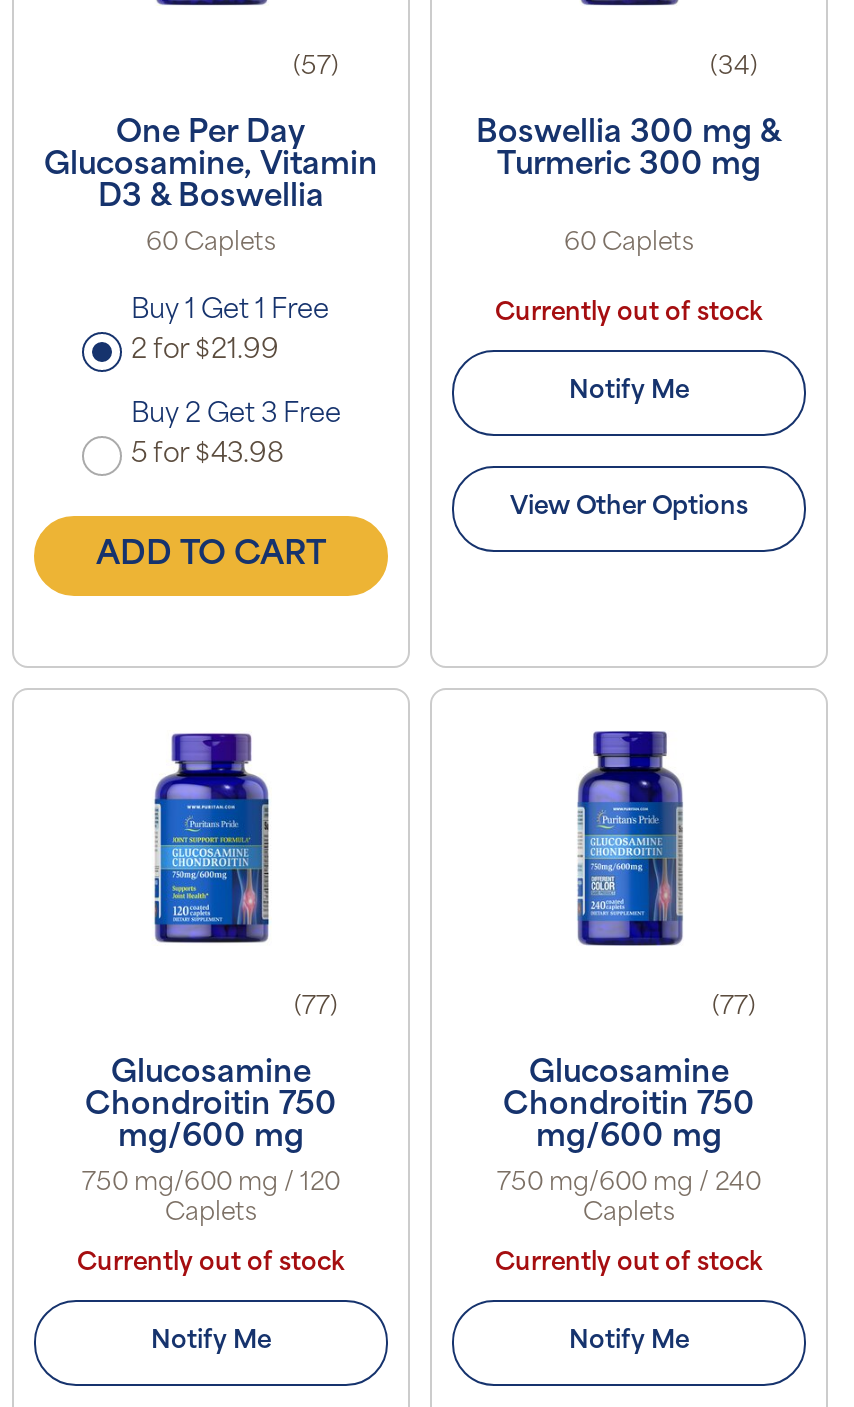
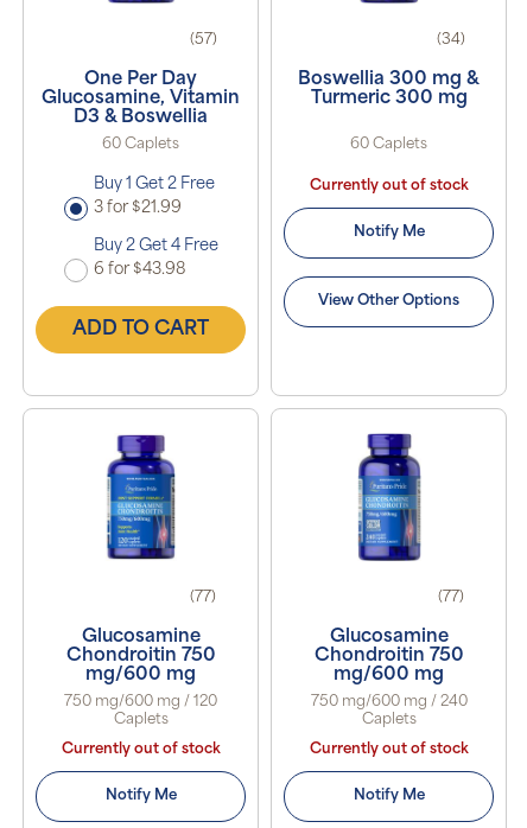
[131,298,329,324] Buy 1 Get 1 Free -> [93,177,214,192] Buy 1 Get 2 Free
[131,338,279,364] 2 for $21.99 -> [93,201,181,216] 3 for $21.99
[131,402,341,428] Buy 2 Get 3 Free -> [93,239,218,254] Buy 2 Get 4 Free
[131,442,283,468] 5 for $43.98 -> [93,262,185,278] 6 for $43.98

